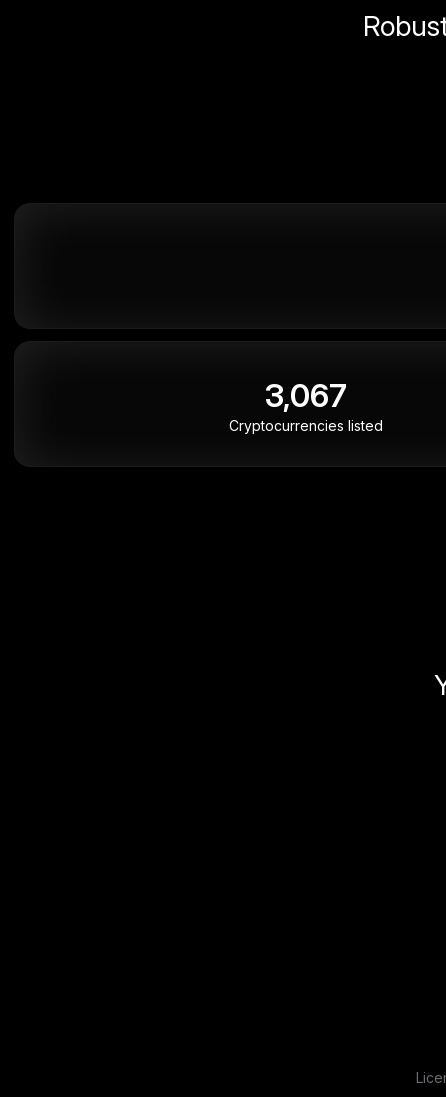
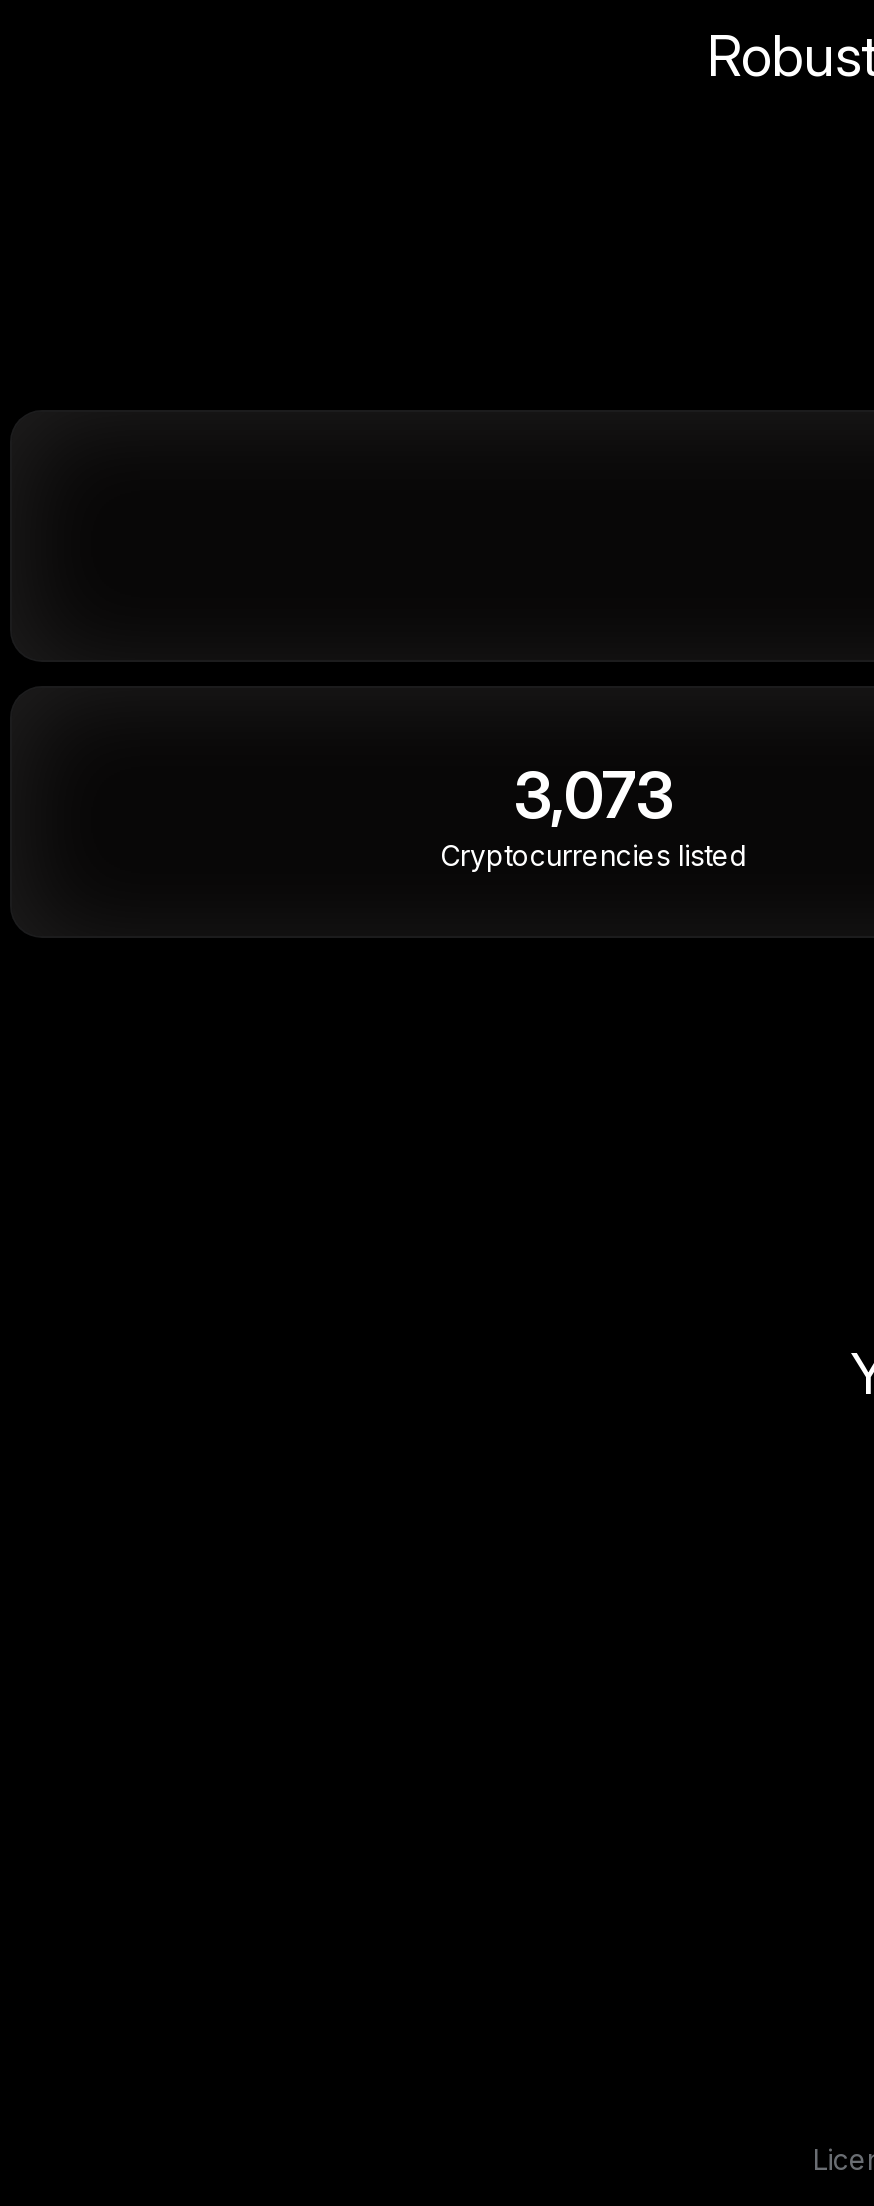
[265,376,347,415] 3,067 -> [514,756,674,834] 3,073

